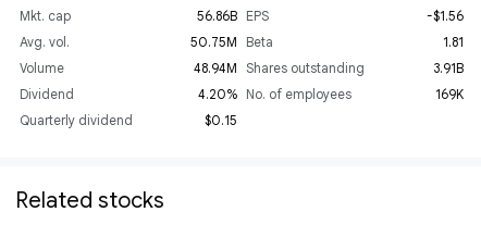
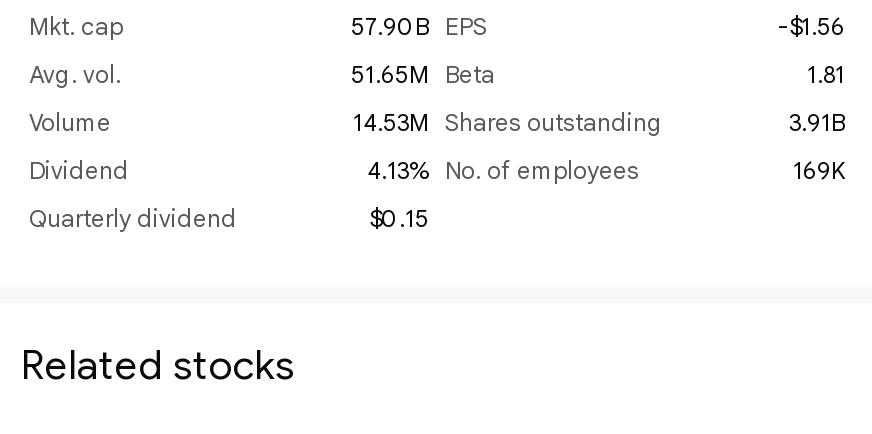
[197,8,269,24] 56.86B EPS -> [351,11,487,41] 57.90B EPS
[190,34,273,50] 50.75M Beta -> [351,59,495,89] 51.65M Beta
[194,60,365,76] 48.94M Shares outstanding -> [353,107,663,137] 14.53M Shares outstanding
[198,86,351,102] 4.20% No. of employees -> [367,155,639,185] 4.13% No. of employees

